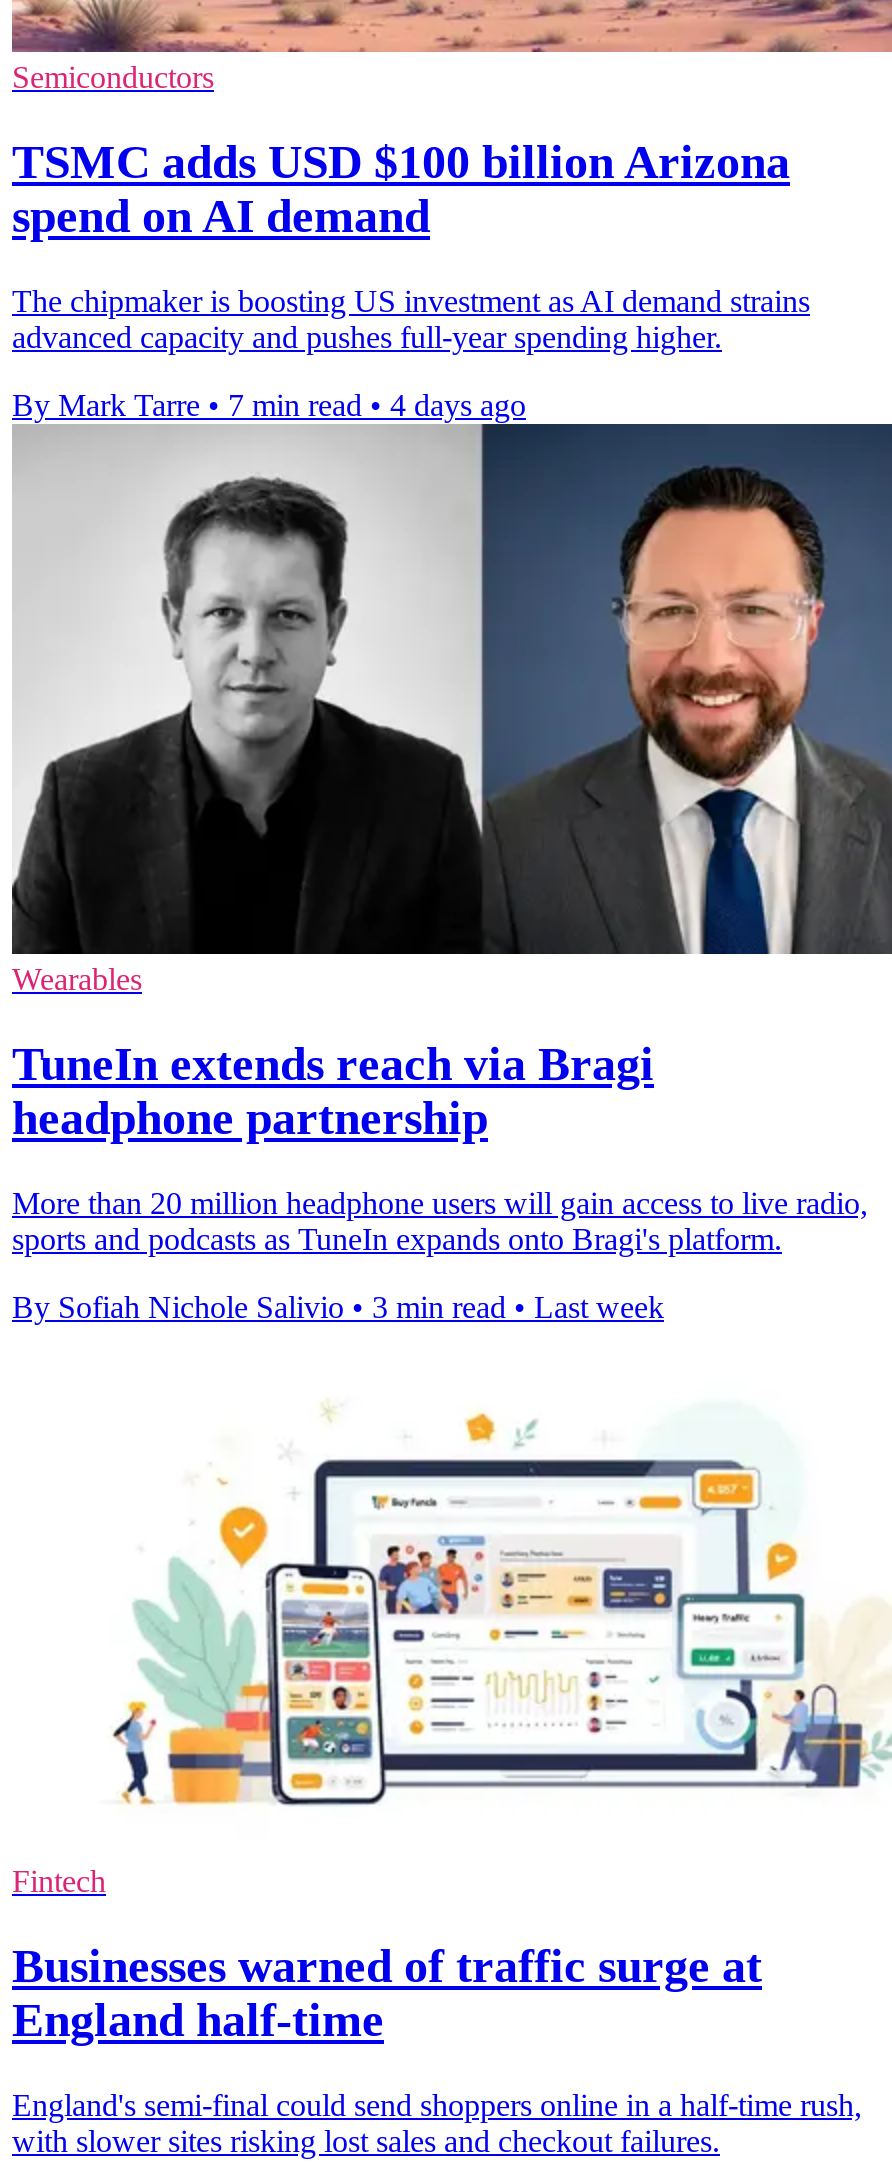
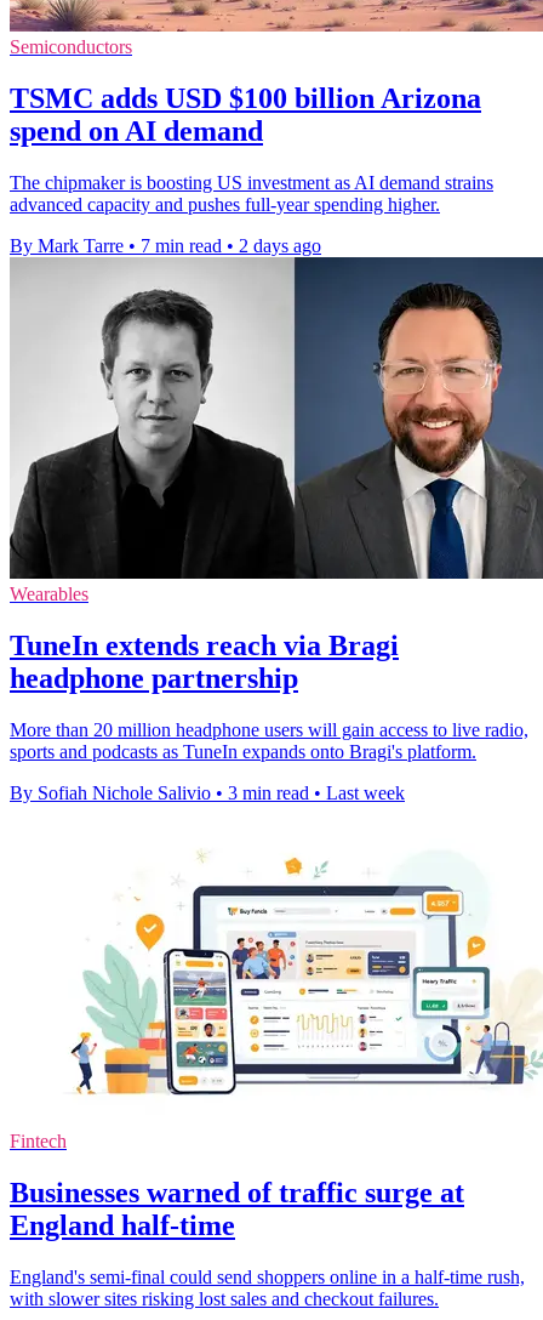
[12,388,526,422] By Mark Tarre • 7 min read • 4 days ago -> [10,235,321,256] By Mark Tarre • 7 min read • 2 days ago

